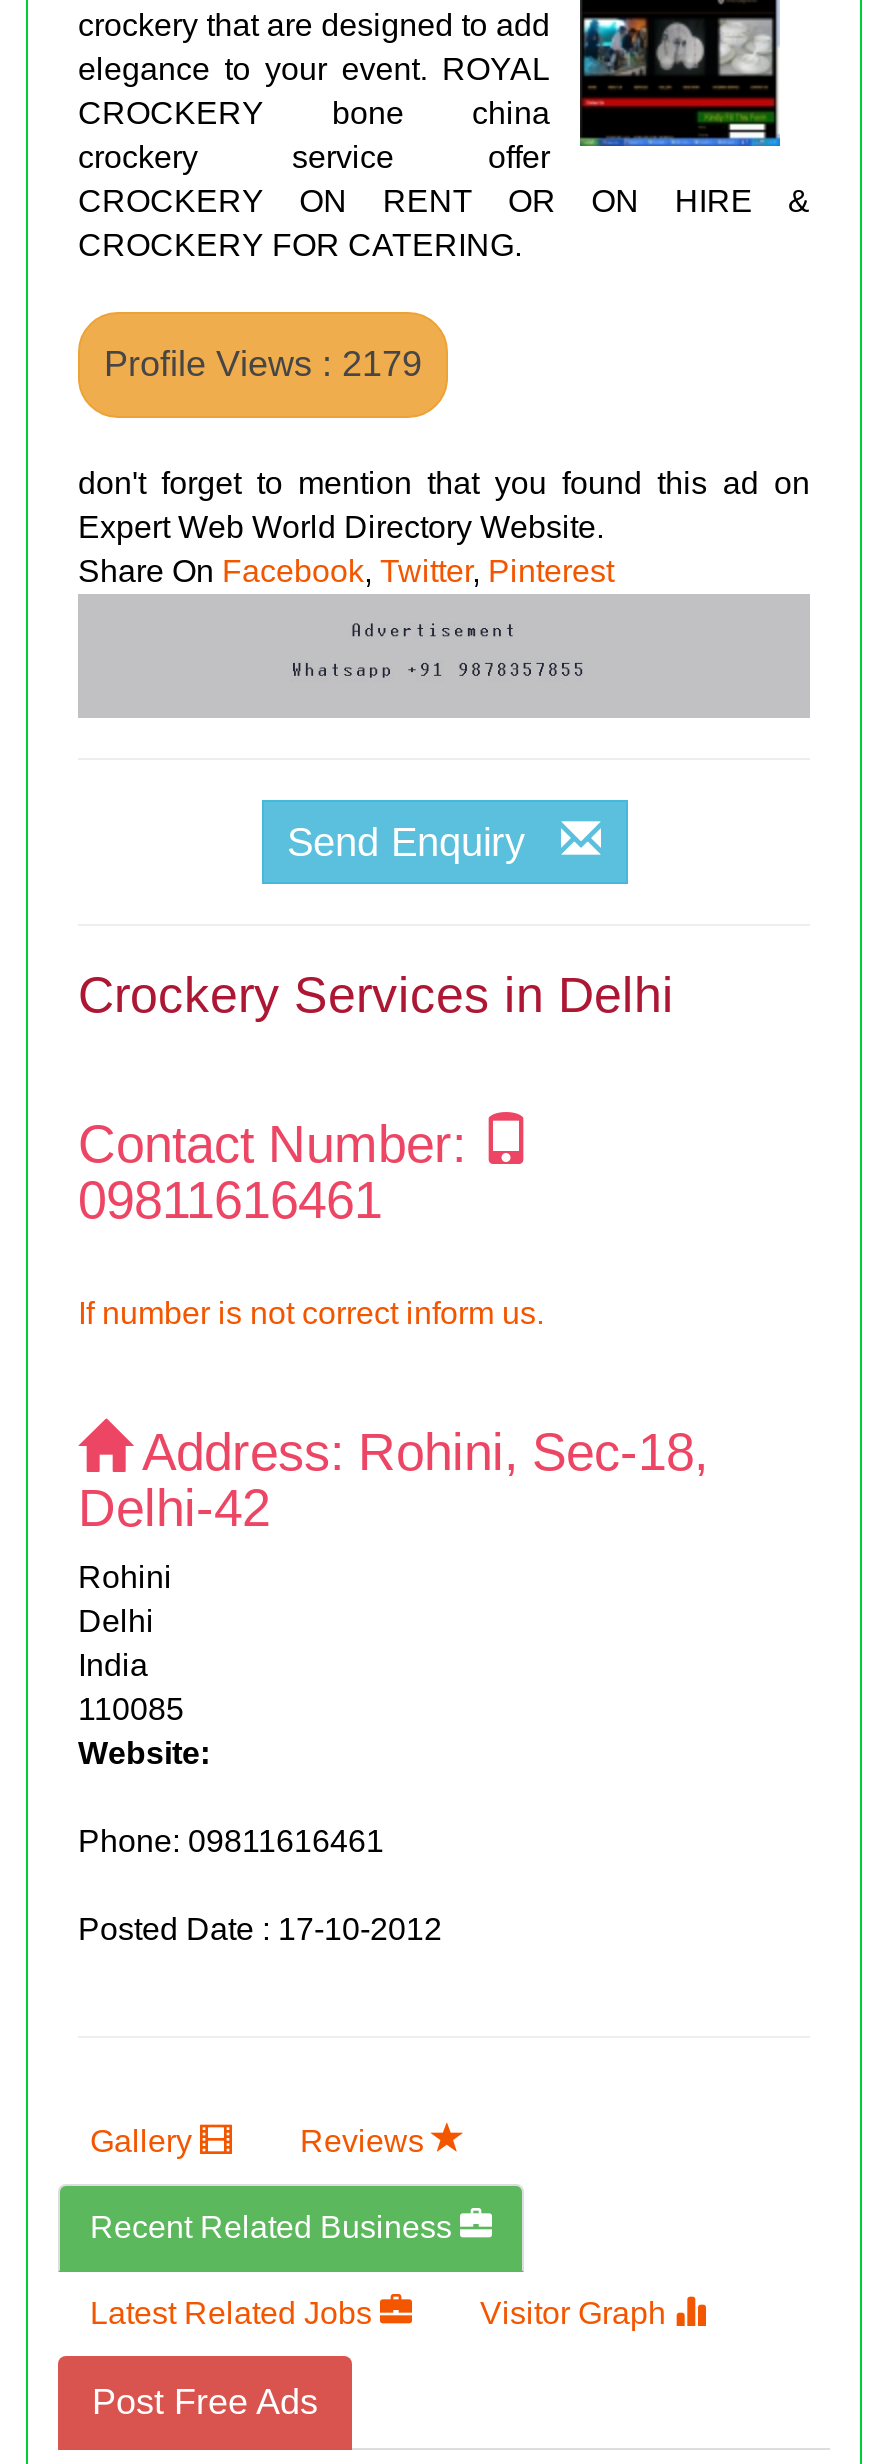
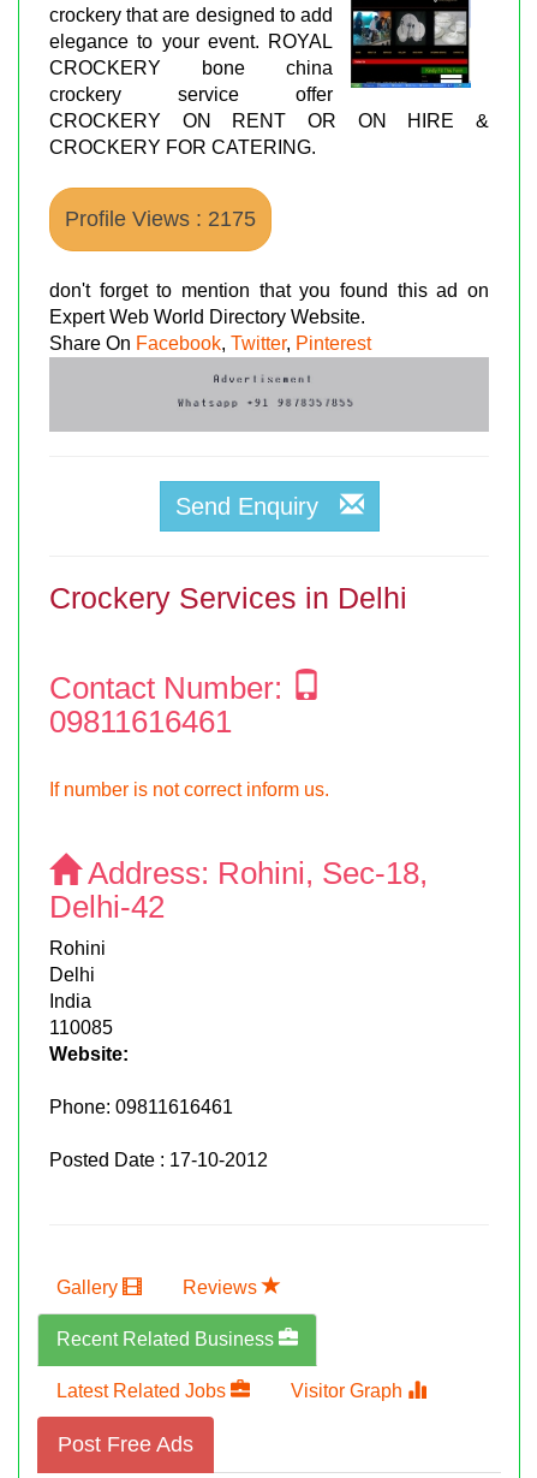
[104,344,422,384] Profile Views : 2179 -> [65,207,256,231] Profile Views : 2175

